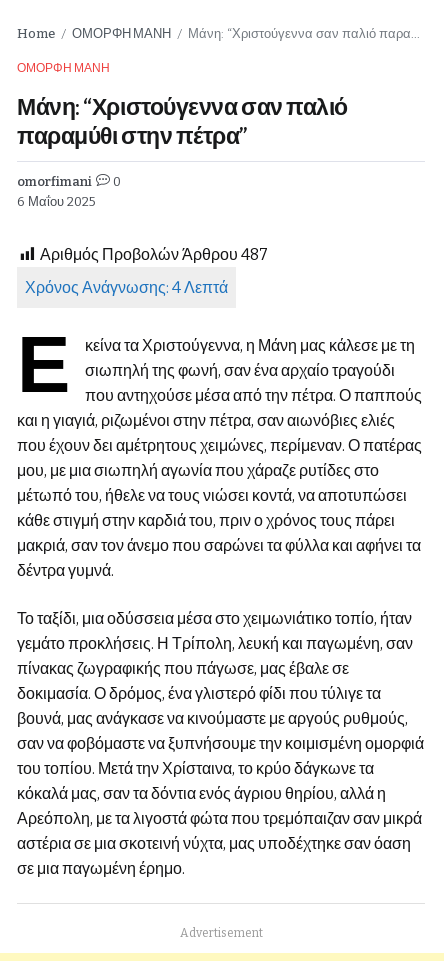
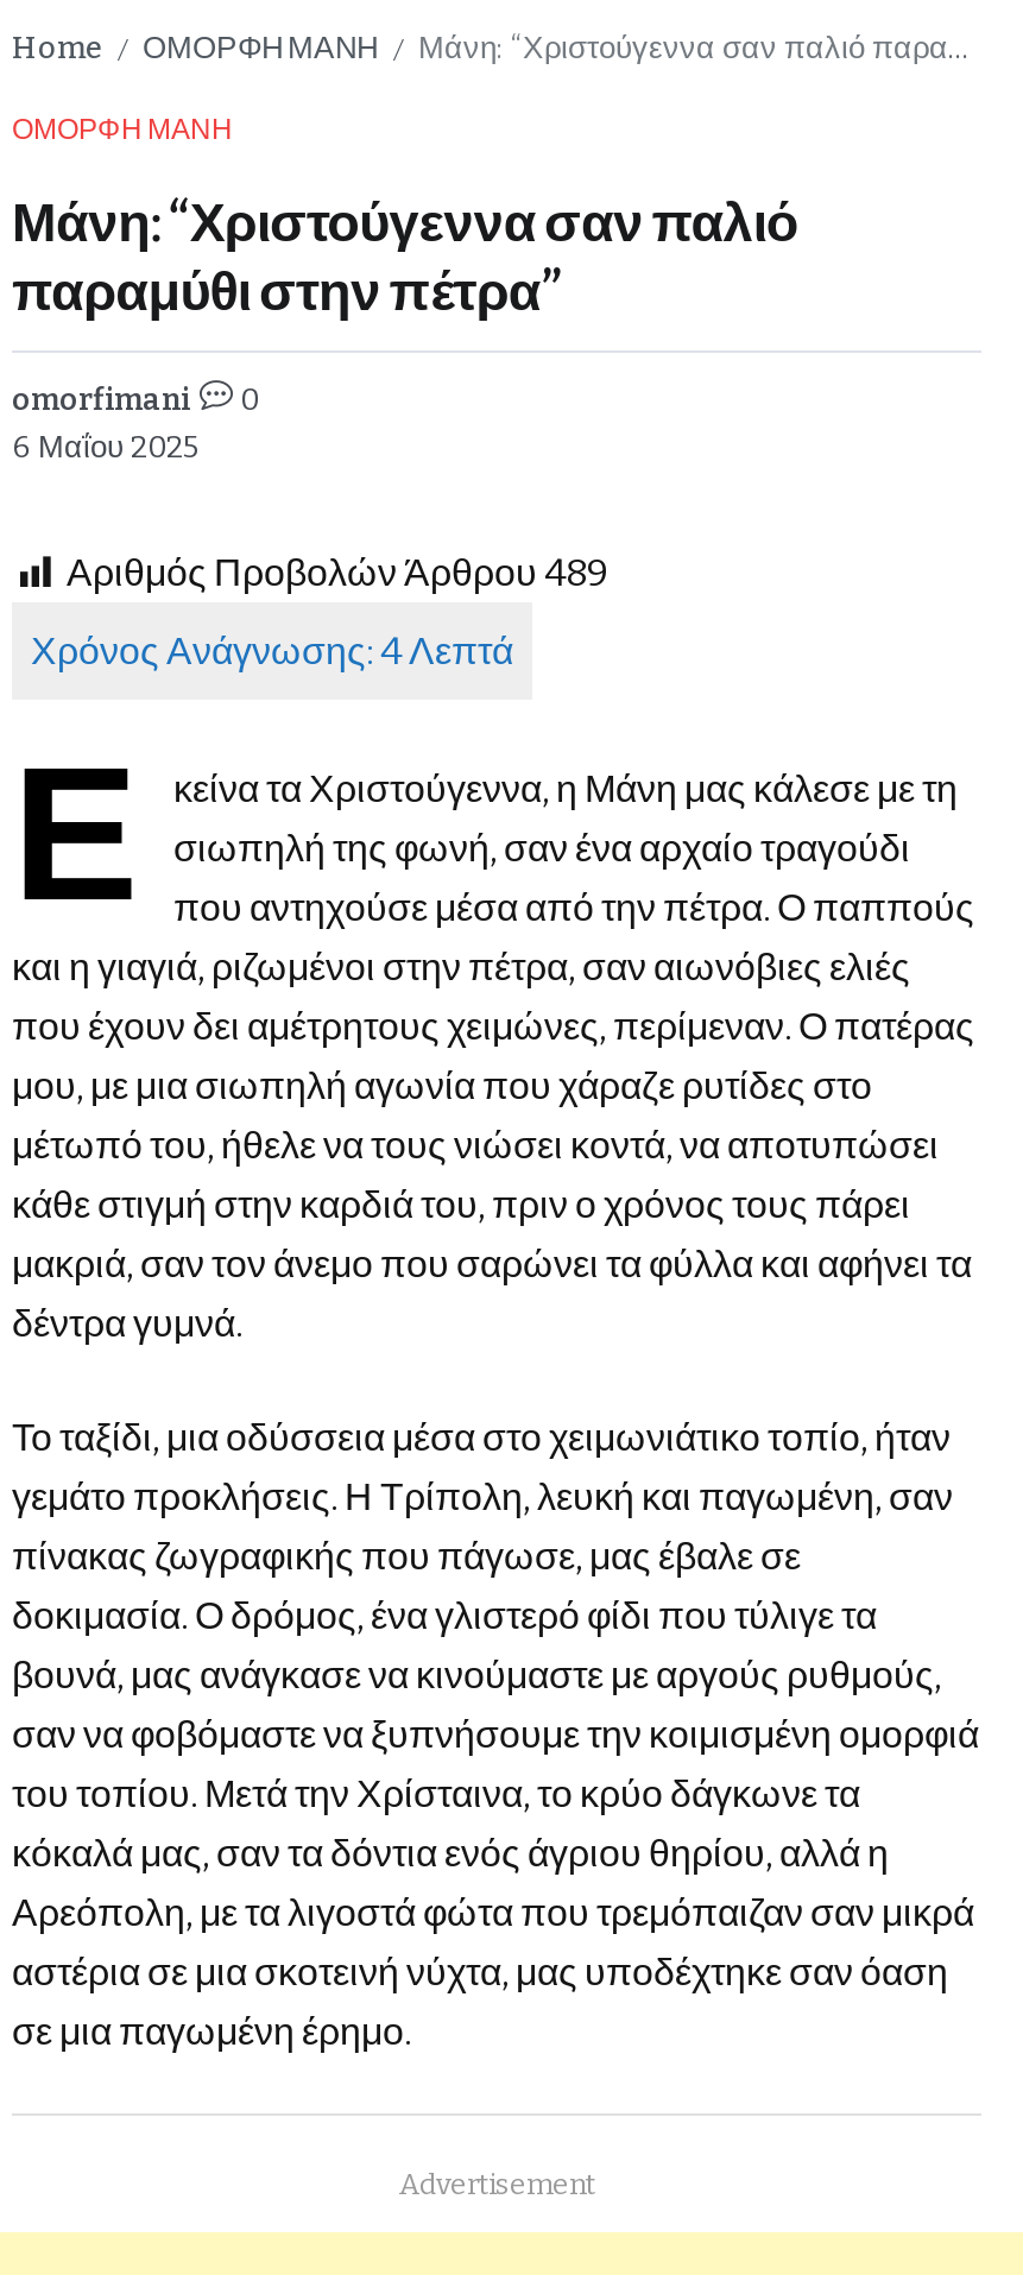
[40,245,268,264] Αριθμός Προβολών Άρθρου 487 -> [67,551,608,596] Αριθμός Προβολών Άρθρου 489

